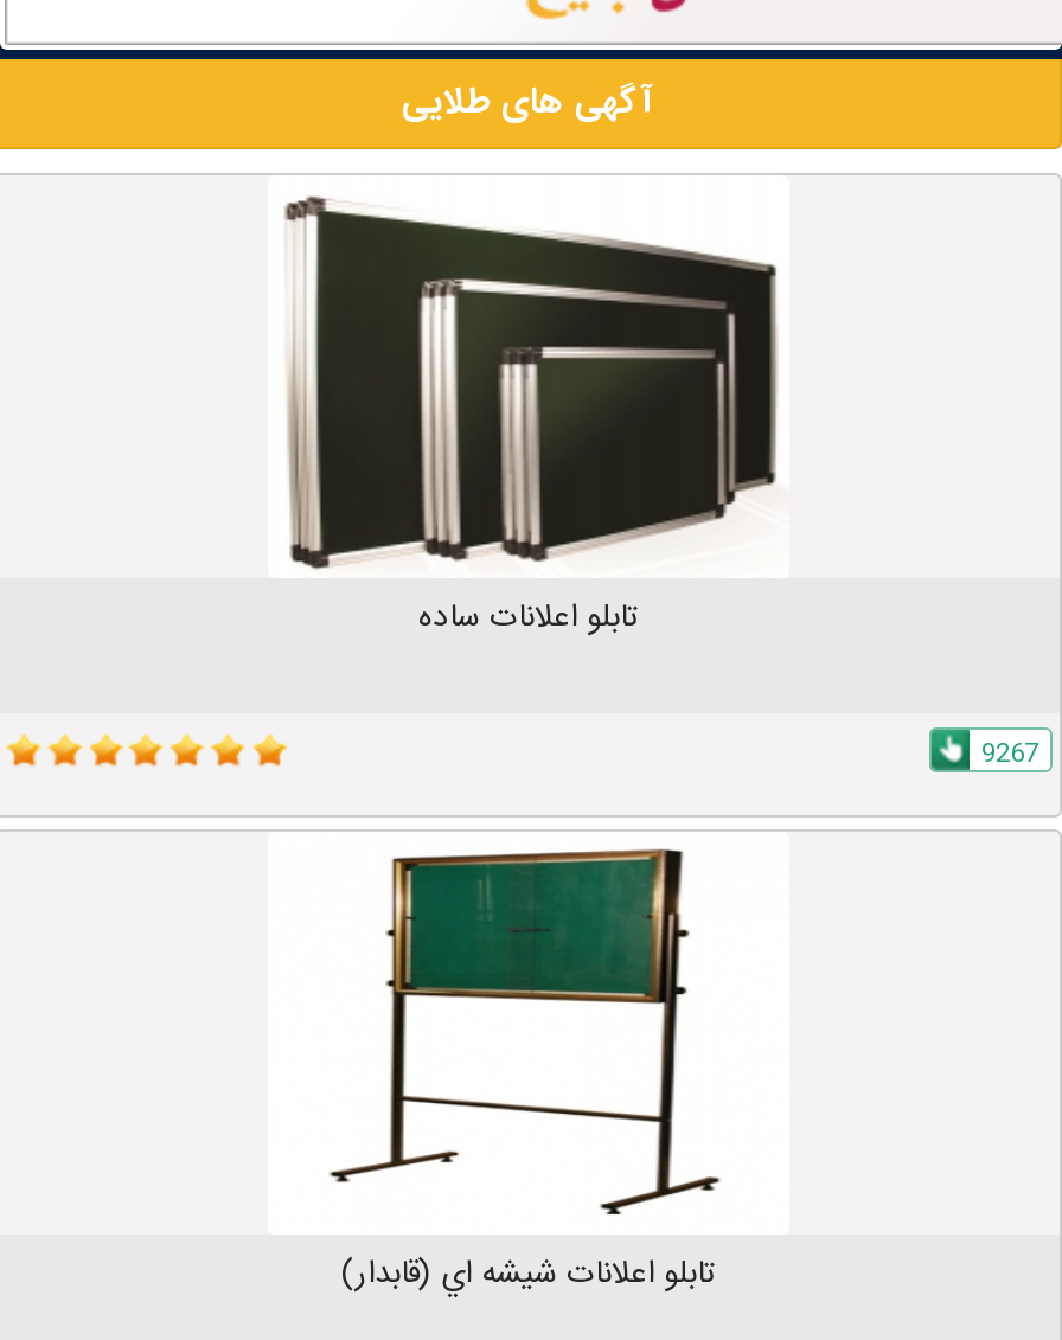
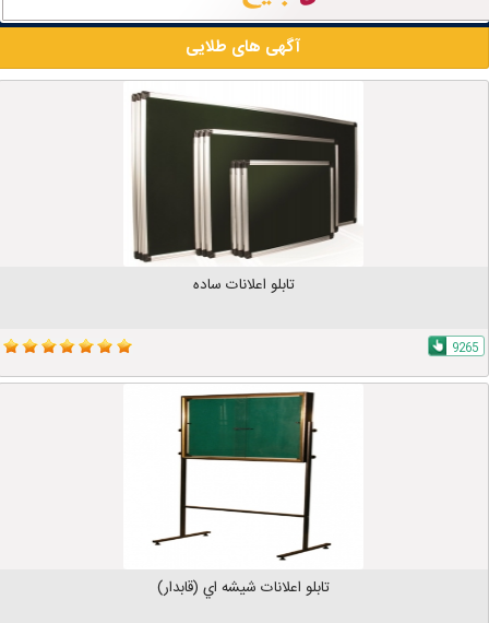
[981,735,1038,775] 9267 -> [452,339,478,357] 9265

